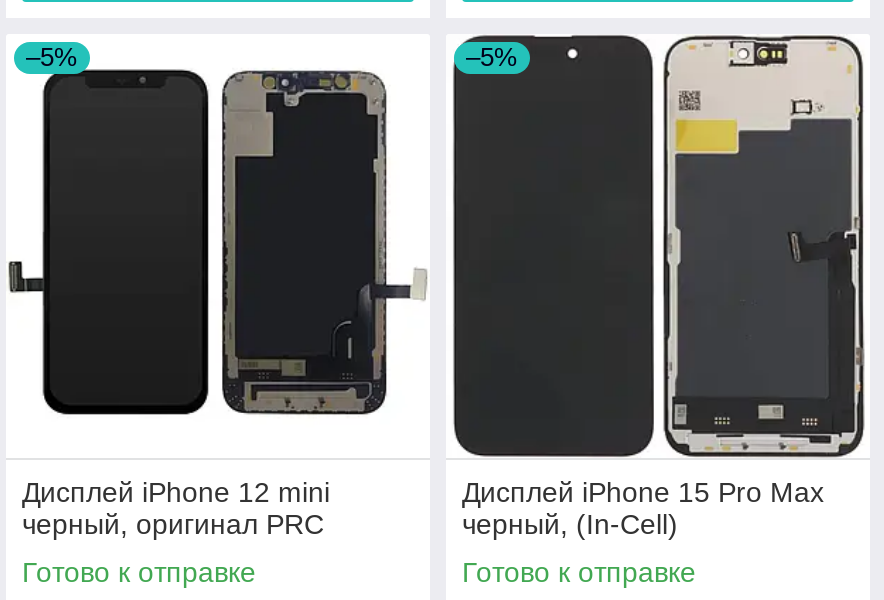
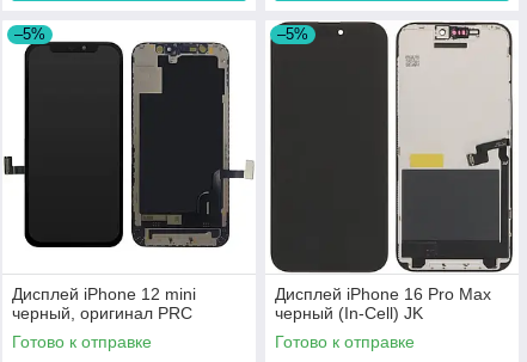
[462,34,866,541] [image] | Дисплей iPhone 15 Pro Max | черный, (In-Cell) -> [275,22,515,323] [image] | Дисплей iPhone 16 Pro Max | черный (In-Cell) JK

